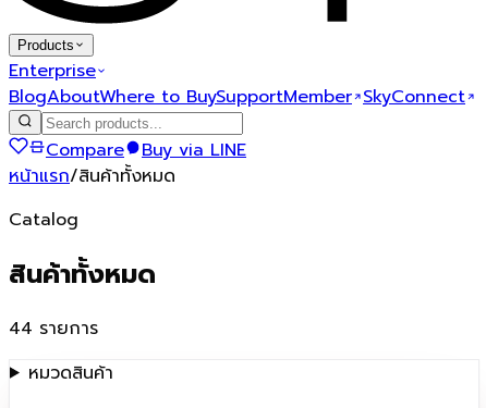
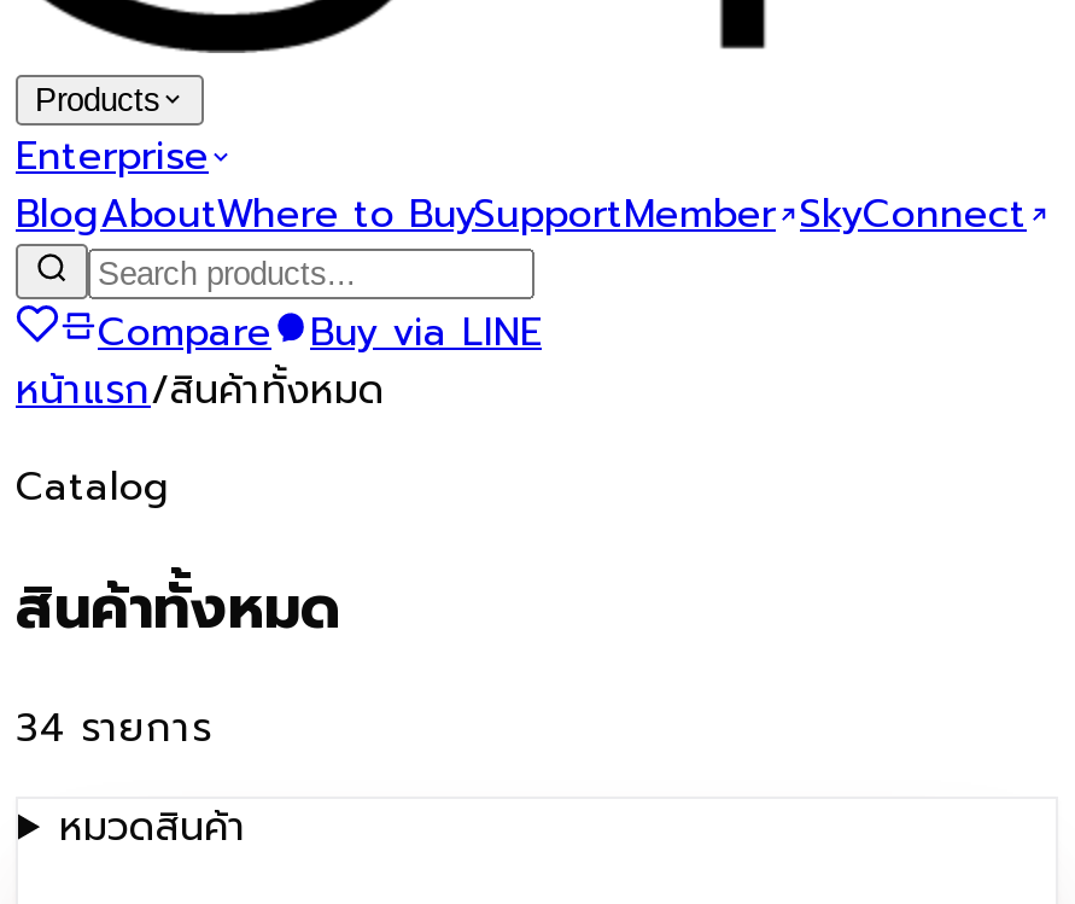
[9,315,98,341] 44รายการ -> [16,700,211,757] 34รายการ

